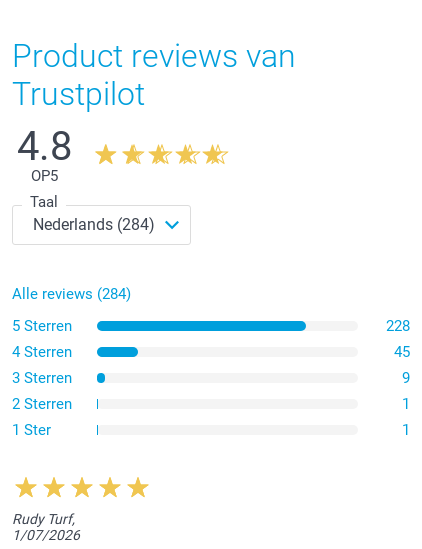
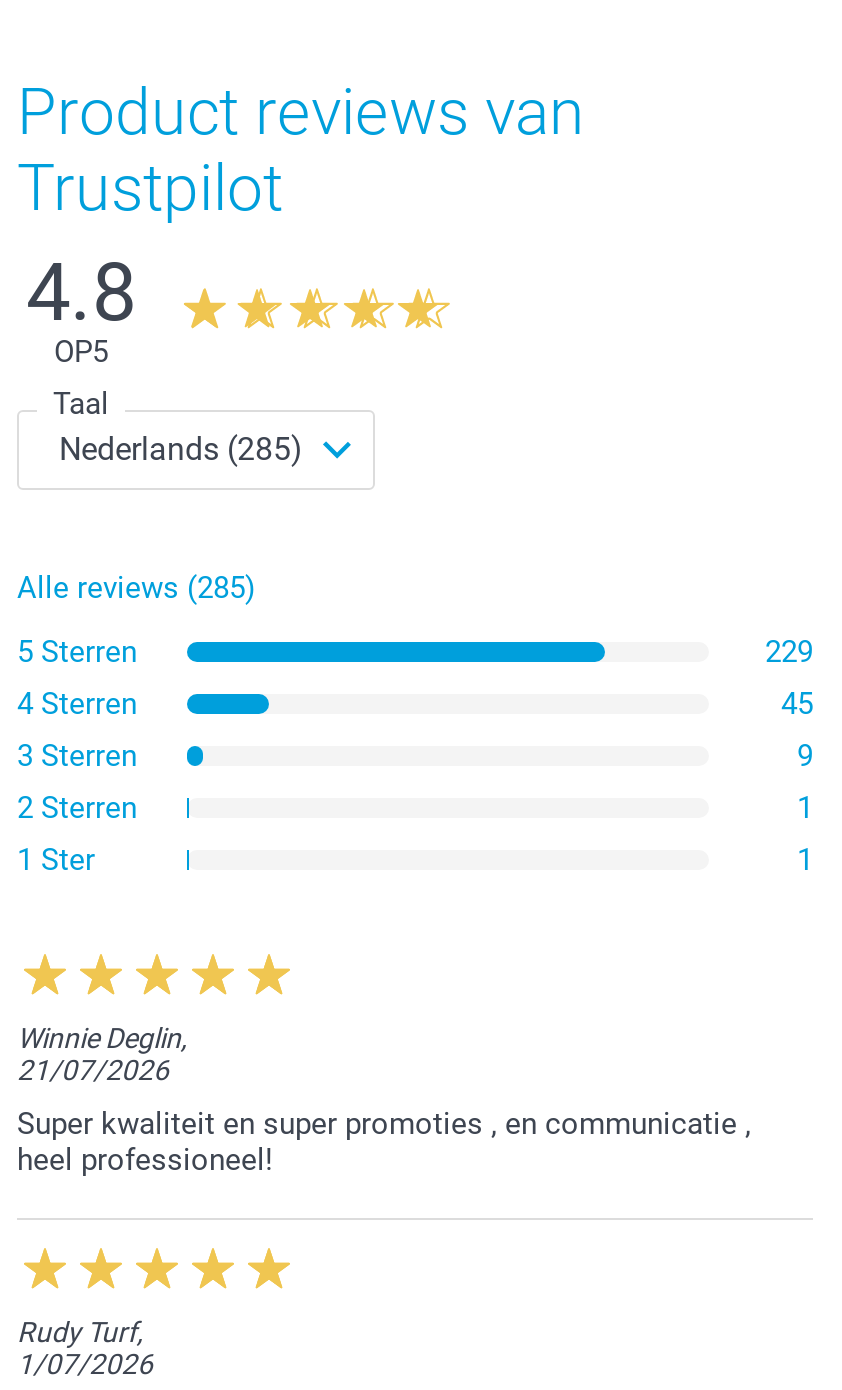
[12,285,131,303] Alle reviews (284) -> [17,569,255,605] Alle reviews (285)
[386,317,410,335] 228 -> [765,633,813,669] 229
none -> [17,1021,751,1177] Winnie Deglin, | 21/07/2026 | Super kwaliteit en super promoties , en communicatie , | heel professioneel!

